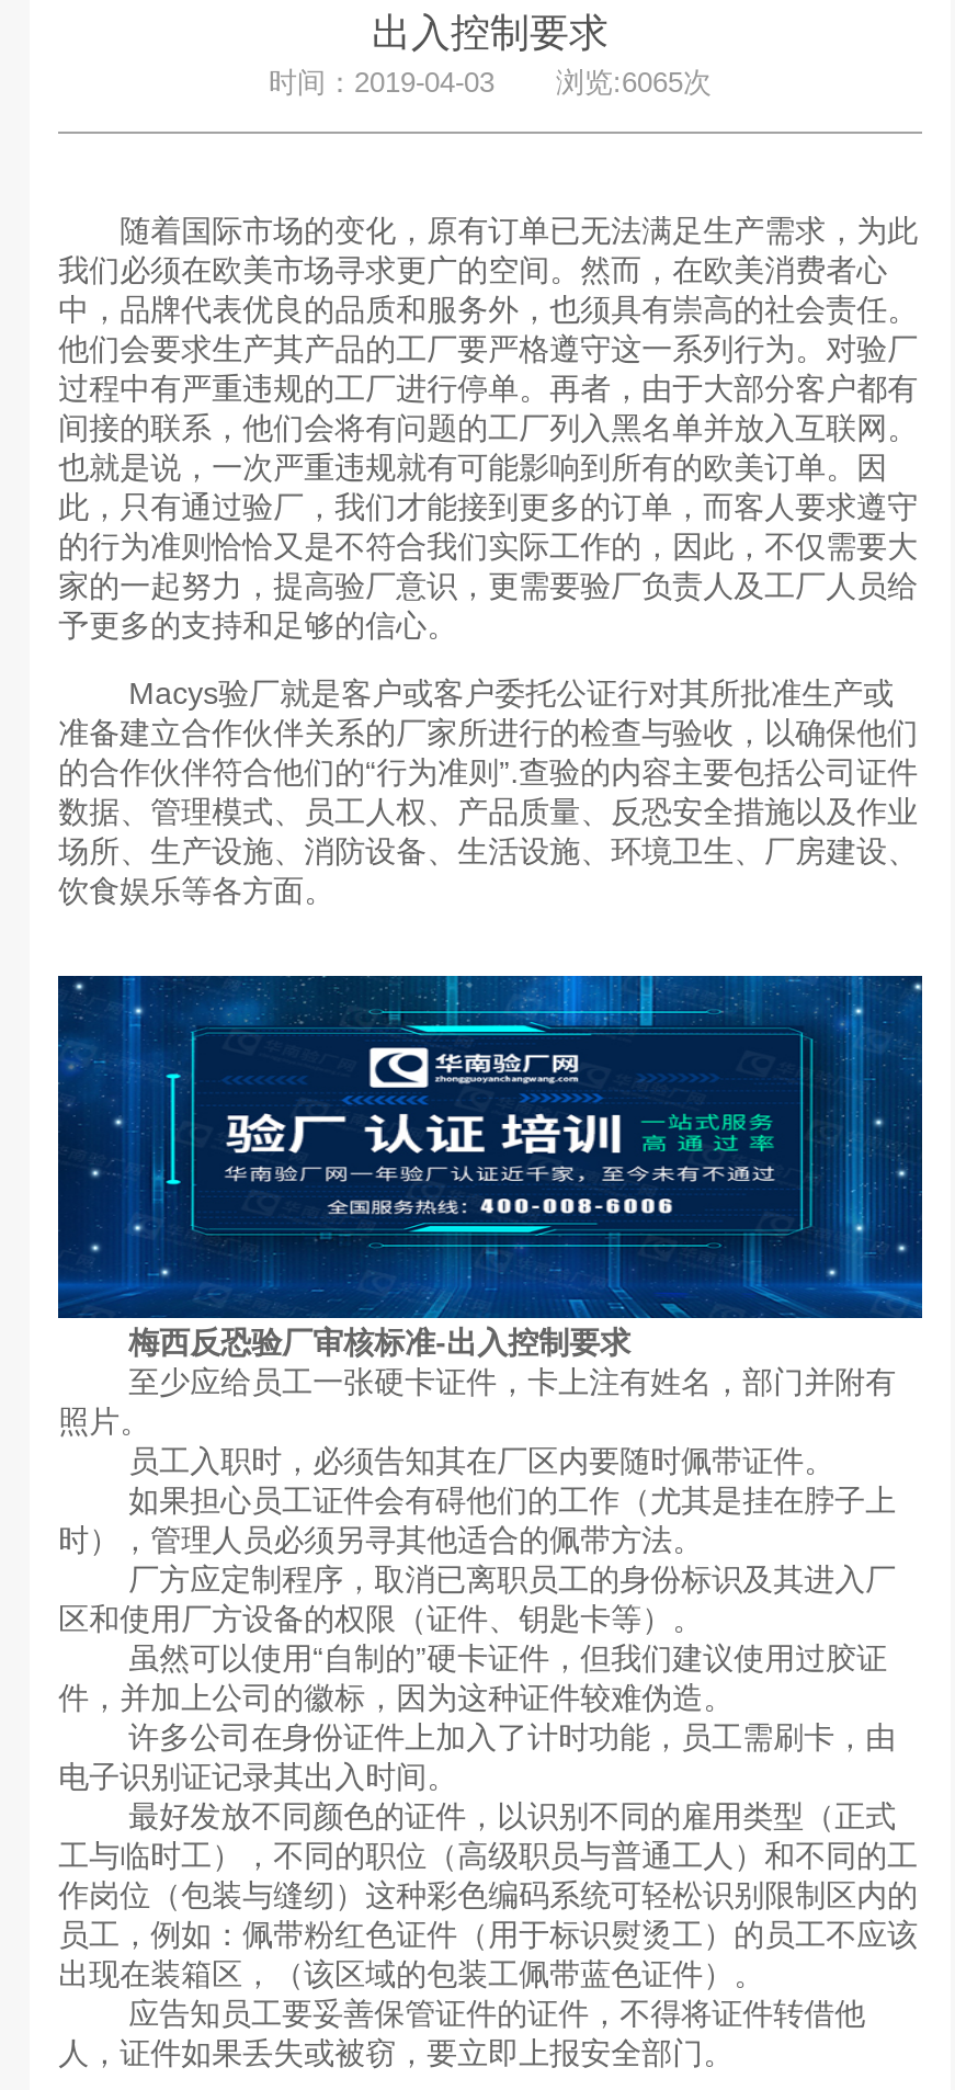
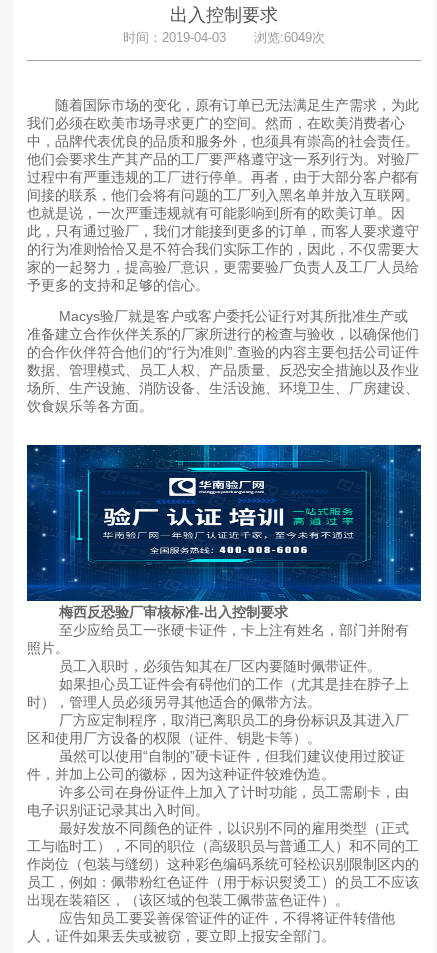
[269,65,712,98] 时间：2019-04-03 浏览:6065次 -> [123,30,325,45] 时间：2019-04-03 浏览:6049次

